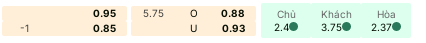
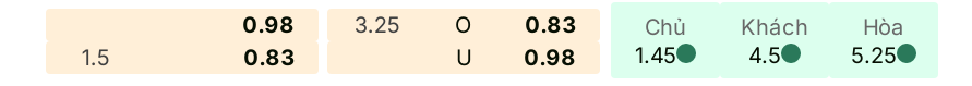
[93,7,116,19] 0.95 -> [243,11,295,37] 0.98
[143,7,164,19] 5.75 -> [354,11,400,37] 3.25
[221,7,245,19] 0.88 -> [525,11,575,37] 0.83
[20,22,29,34] -1 -> [81,44,110,70] 1.5
[93,22,116,34] 0.85 -> [244,44,294,70] 0.83
[222,22,245,34] 0.93 -> [524,44,576,70] 0.98
[274,21,289,33] 2.4 -> [635,41,676,67] 1.45
[321,21,342,33] 3.75 -> [748,41,781,67] 4.5
[371,21,392,33] 2.37 -> [851,41,897,67] 5.25

